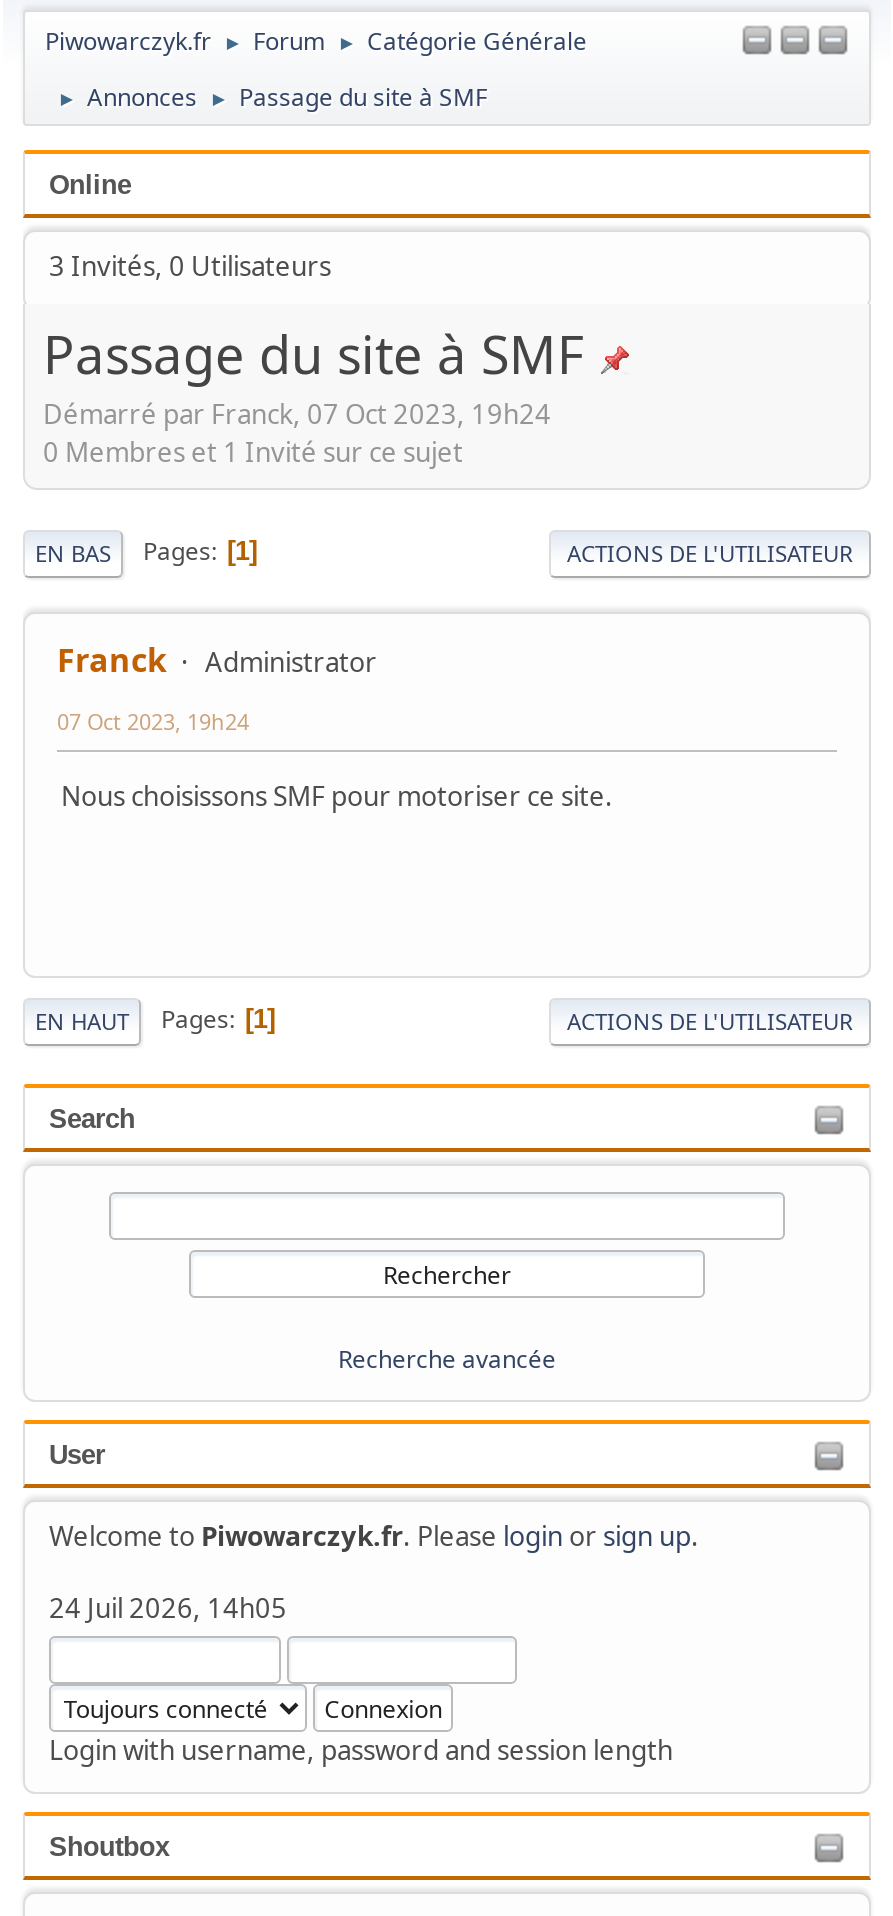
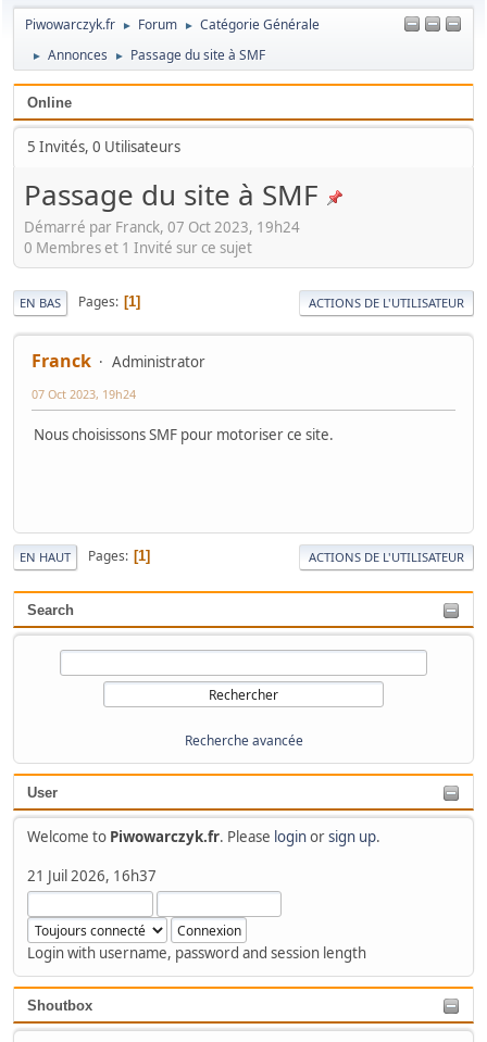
[49,248,331,284] 3 Invités, 0 Utilisateurs -> [27,137,180,156] 5 Invités, 0 Utilisateurs
[49,1589,287,1625] 24 Juil 2026, 14h05 -> [27,865,157,885] 21 Juil 2026, 16h37

